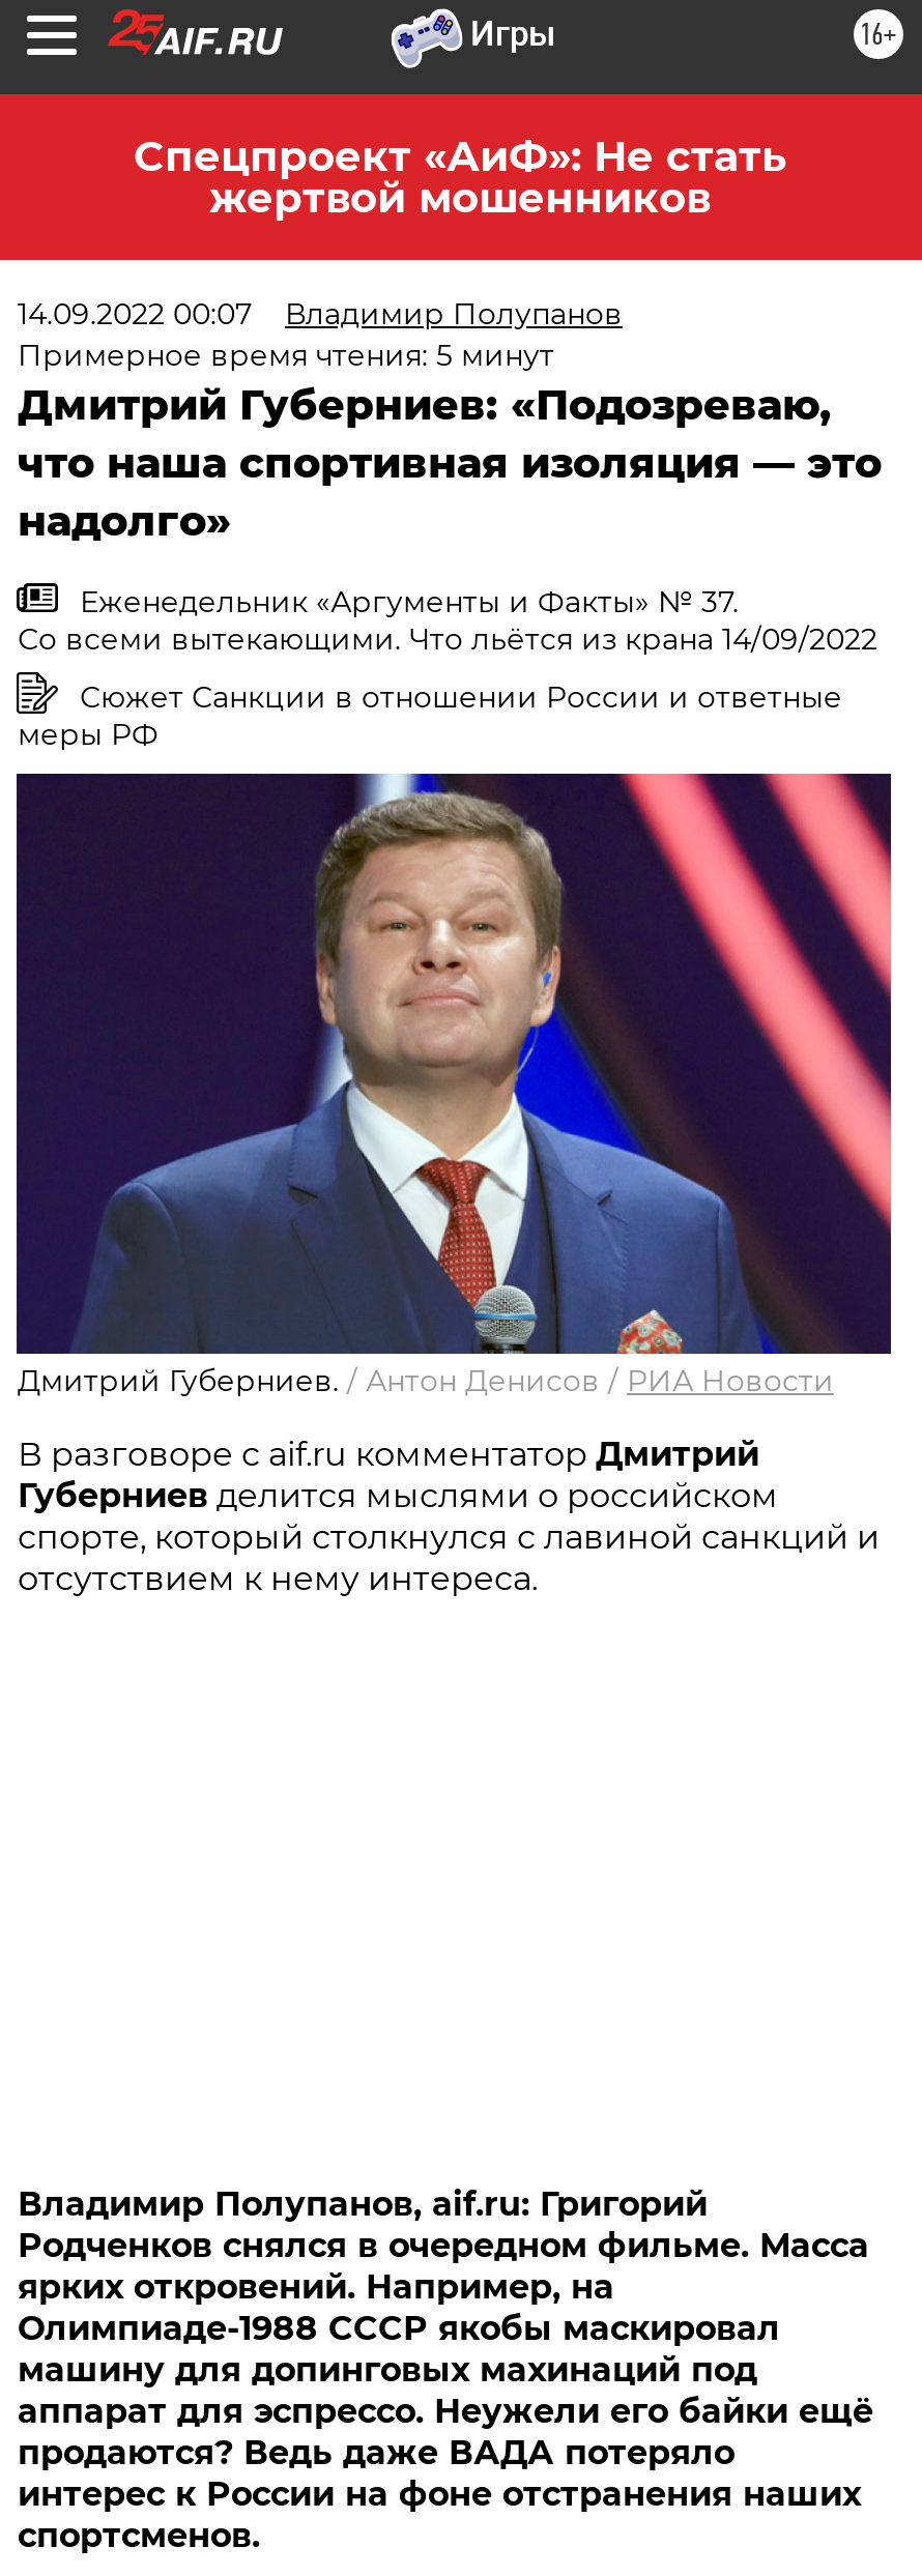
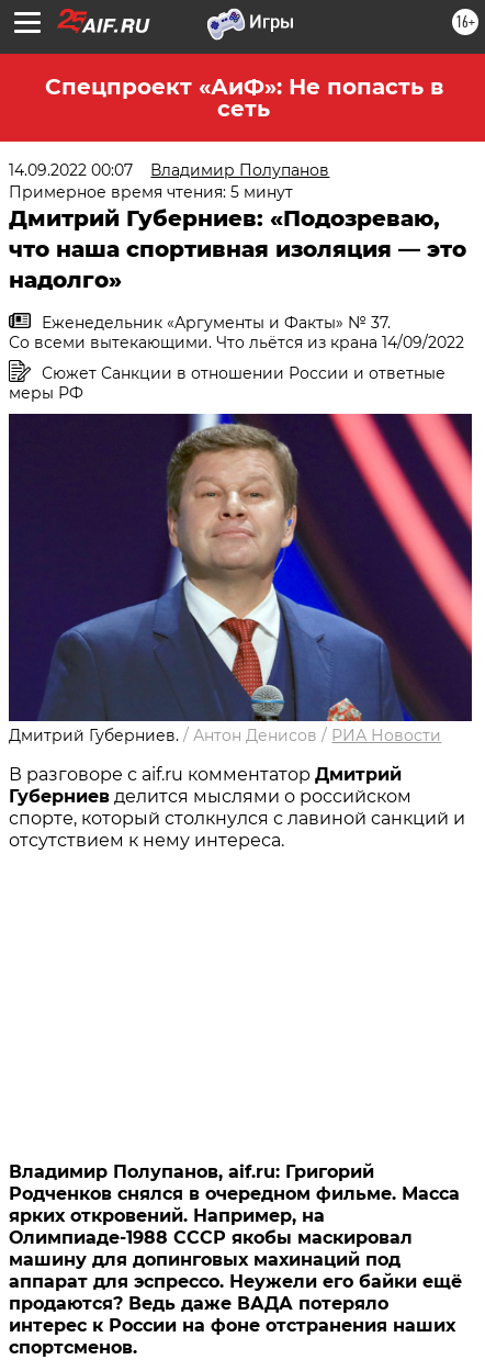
[134,132,786,223] Спецпроект «АиФ»: Не стать | жертвой мошенников -> [44,74,443,122] Спецпроект «АиФ»: Не попасть в | сеть

